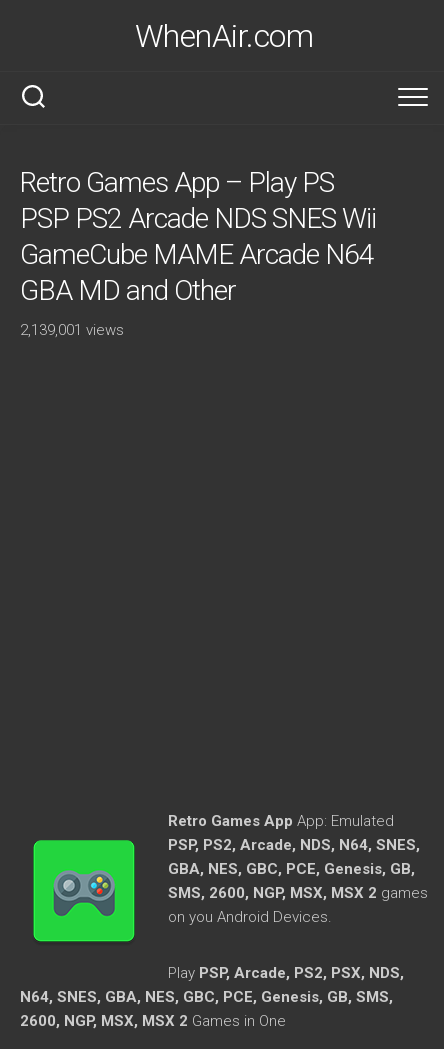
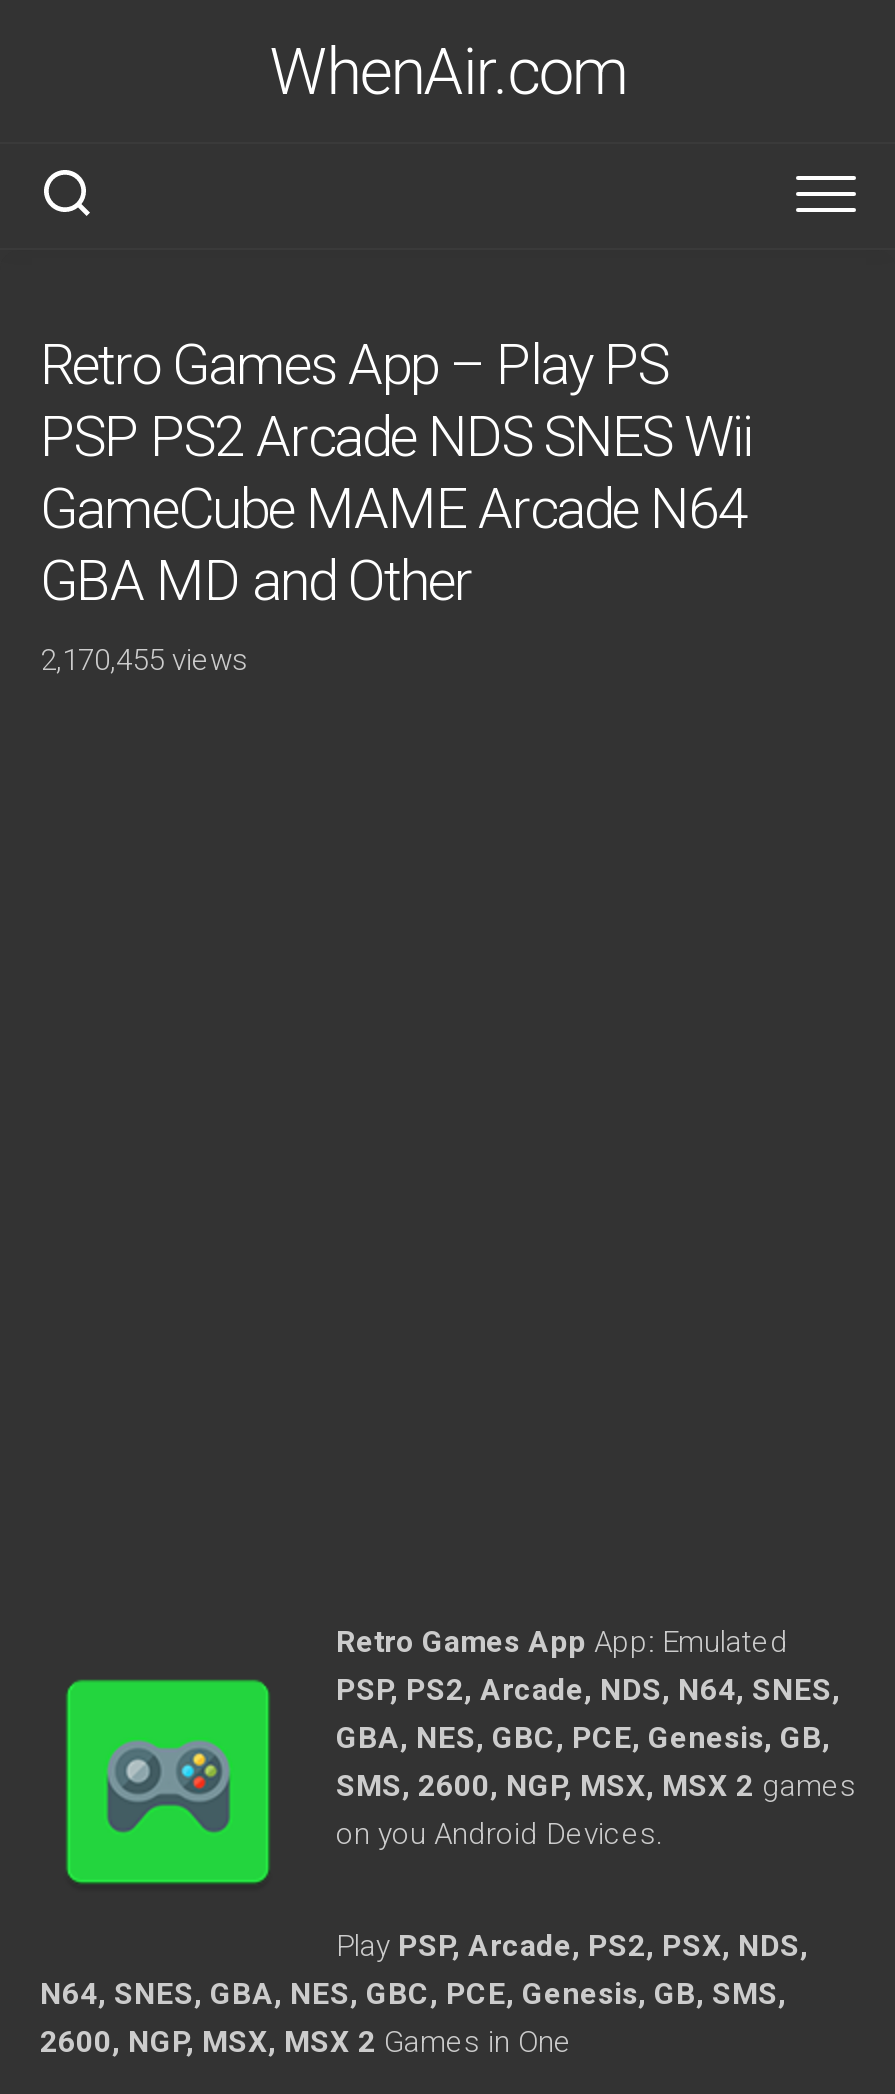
[20,321,124,339] 2,139,001 views -> [40,642,248,678] 2,170,455 views

